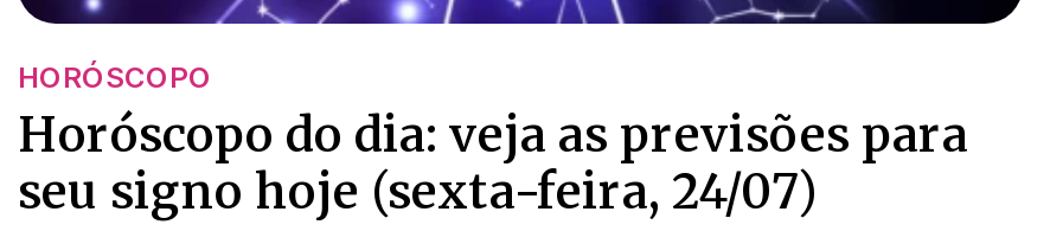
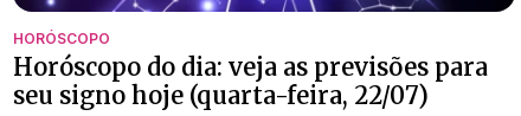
[18,160,819,220] seu signo hoje (sexta-feira, 24/07) -> [13,80,435,110] seu signo hoje (quarta-feira, 22/07)

